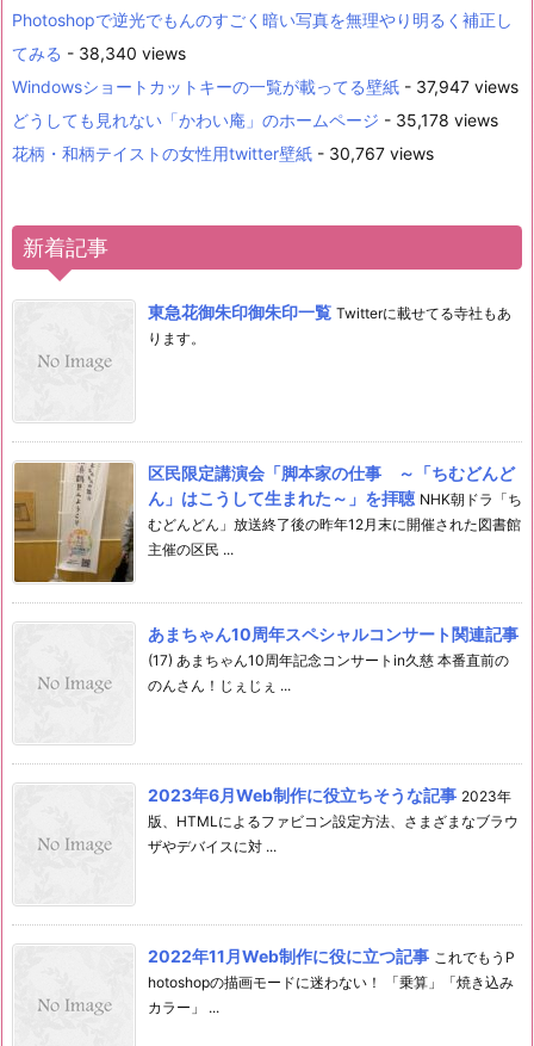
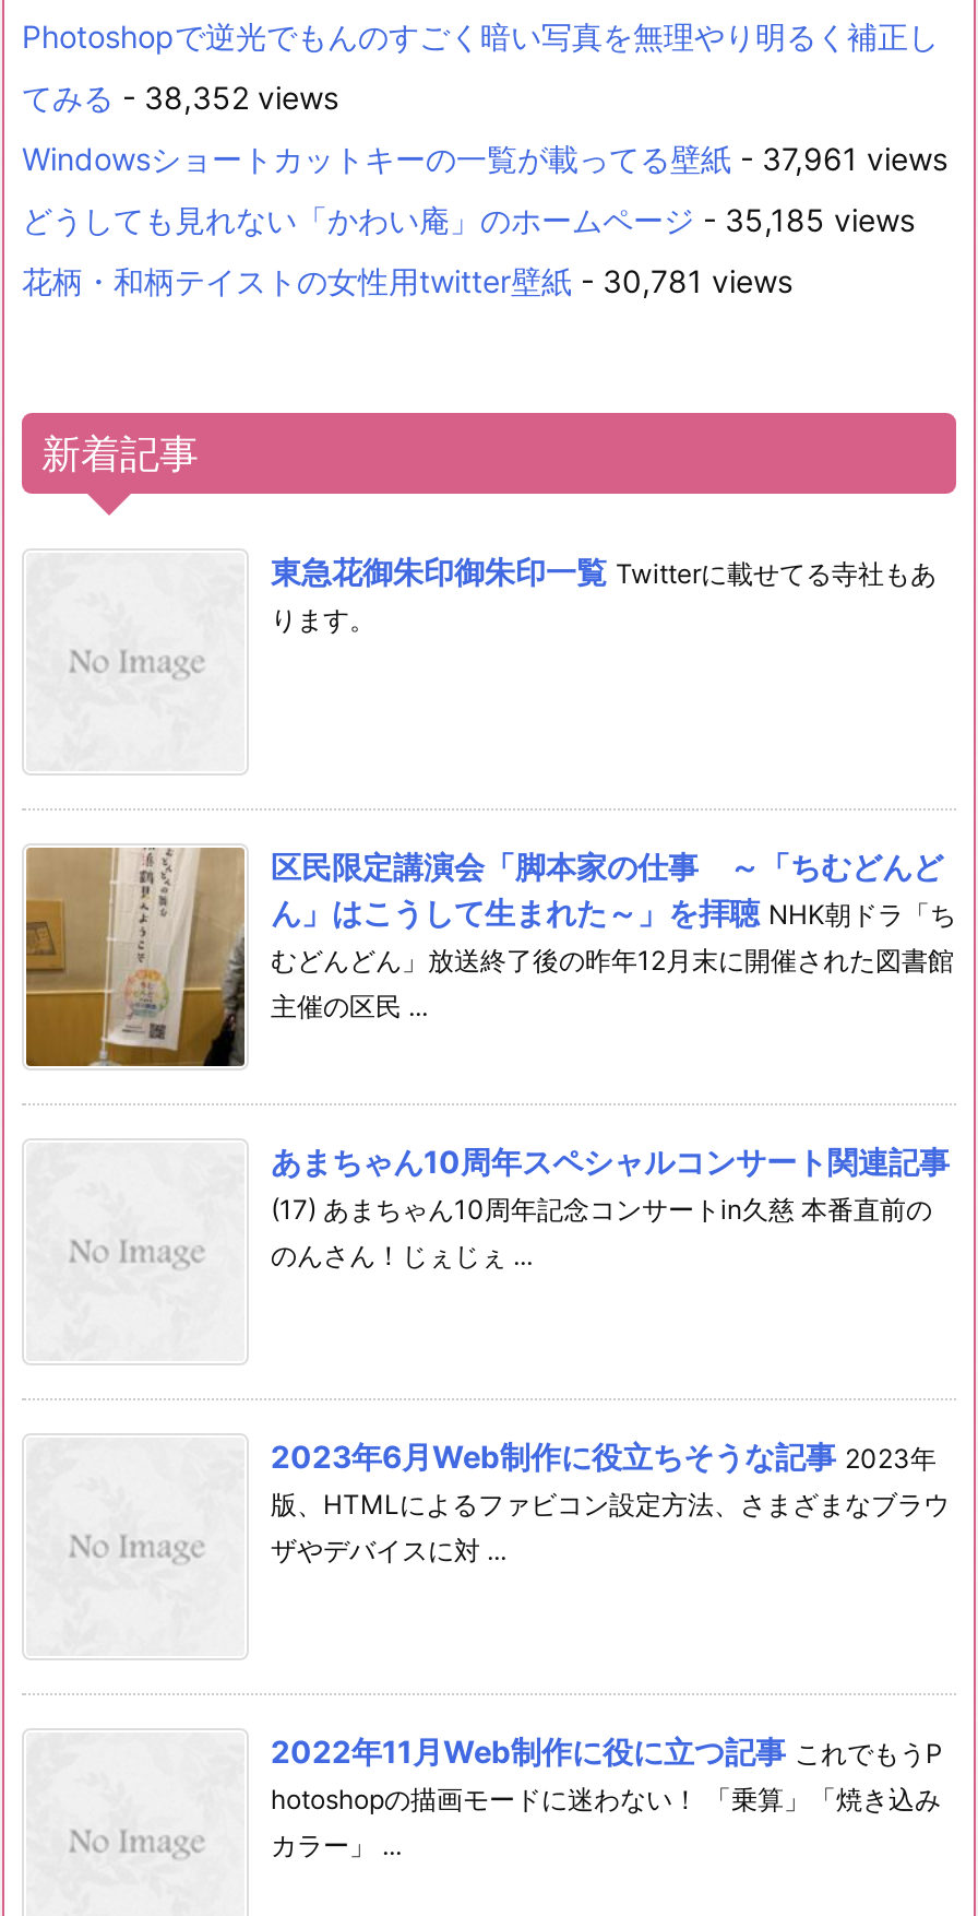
[12,43,186,63] てみる- 38,340 views -> [22,78,338,115] てみる- 38,352 views
[12,76,519,96] Windowsショートカットキーの一覧が載ってる壁紙- 37,947 views -> [22,139,947,176] Windowsショートカットキーの一覧が載ってる壁紙- 37,961 views
[12,109,498,130] どうしても見れない「かわい庵」のホームページ- 35,178 views -> [22,200,915,237] どうしても見れない「かわい庵」のホームページ- 35,185 views
[12,143,434,163] 花柄・和柄テイストの女性用twitter壁紙- 30,767 views -> [22,262,792,299] 花柄・和柄テイストの女性用twitter壁紙- 30,781 views

